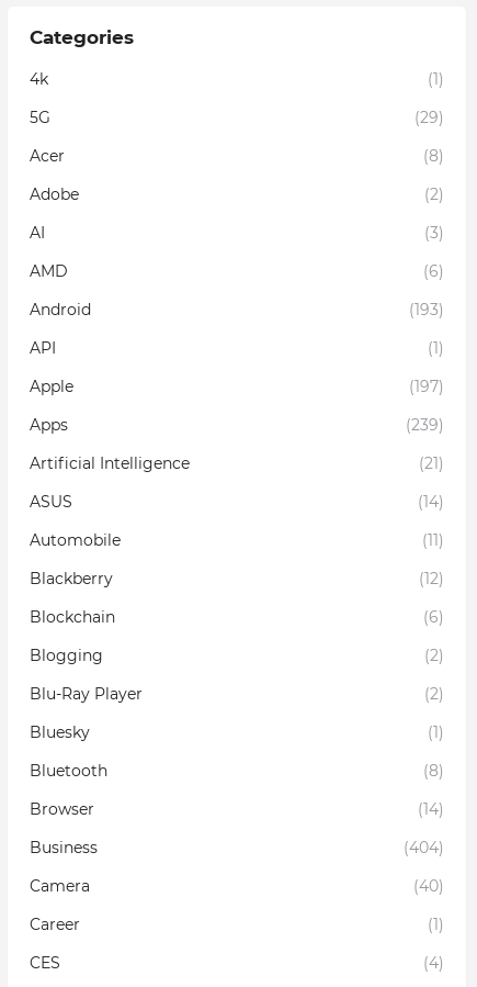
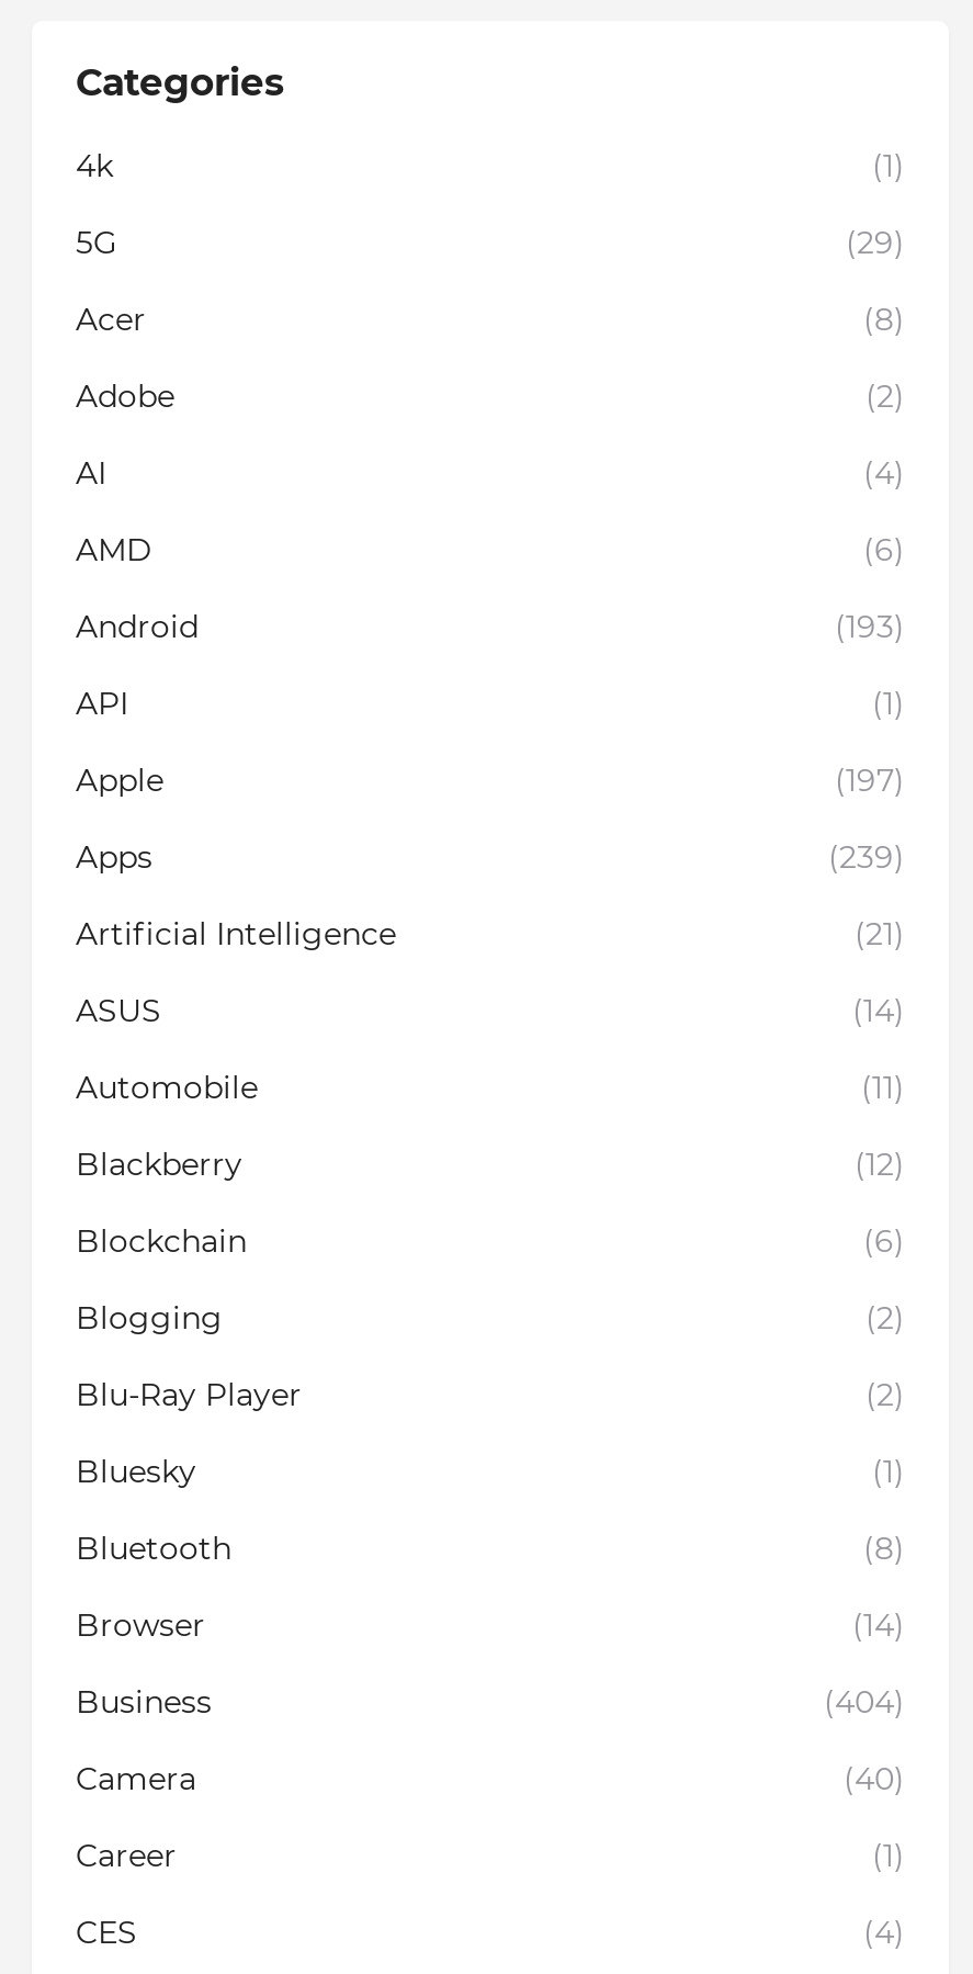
[424,223,444,243] (3) -> [863,453,905,493] (4)

